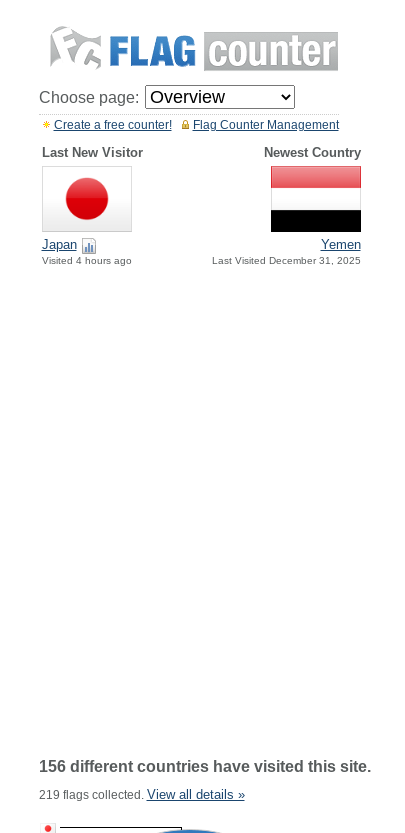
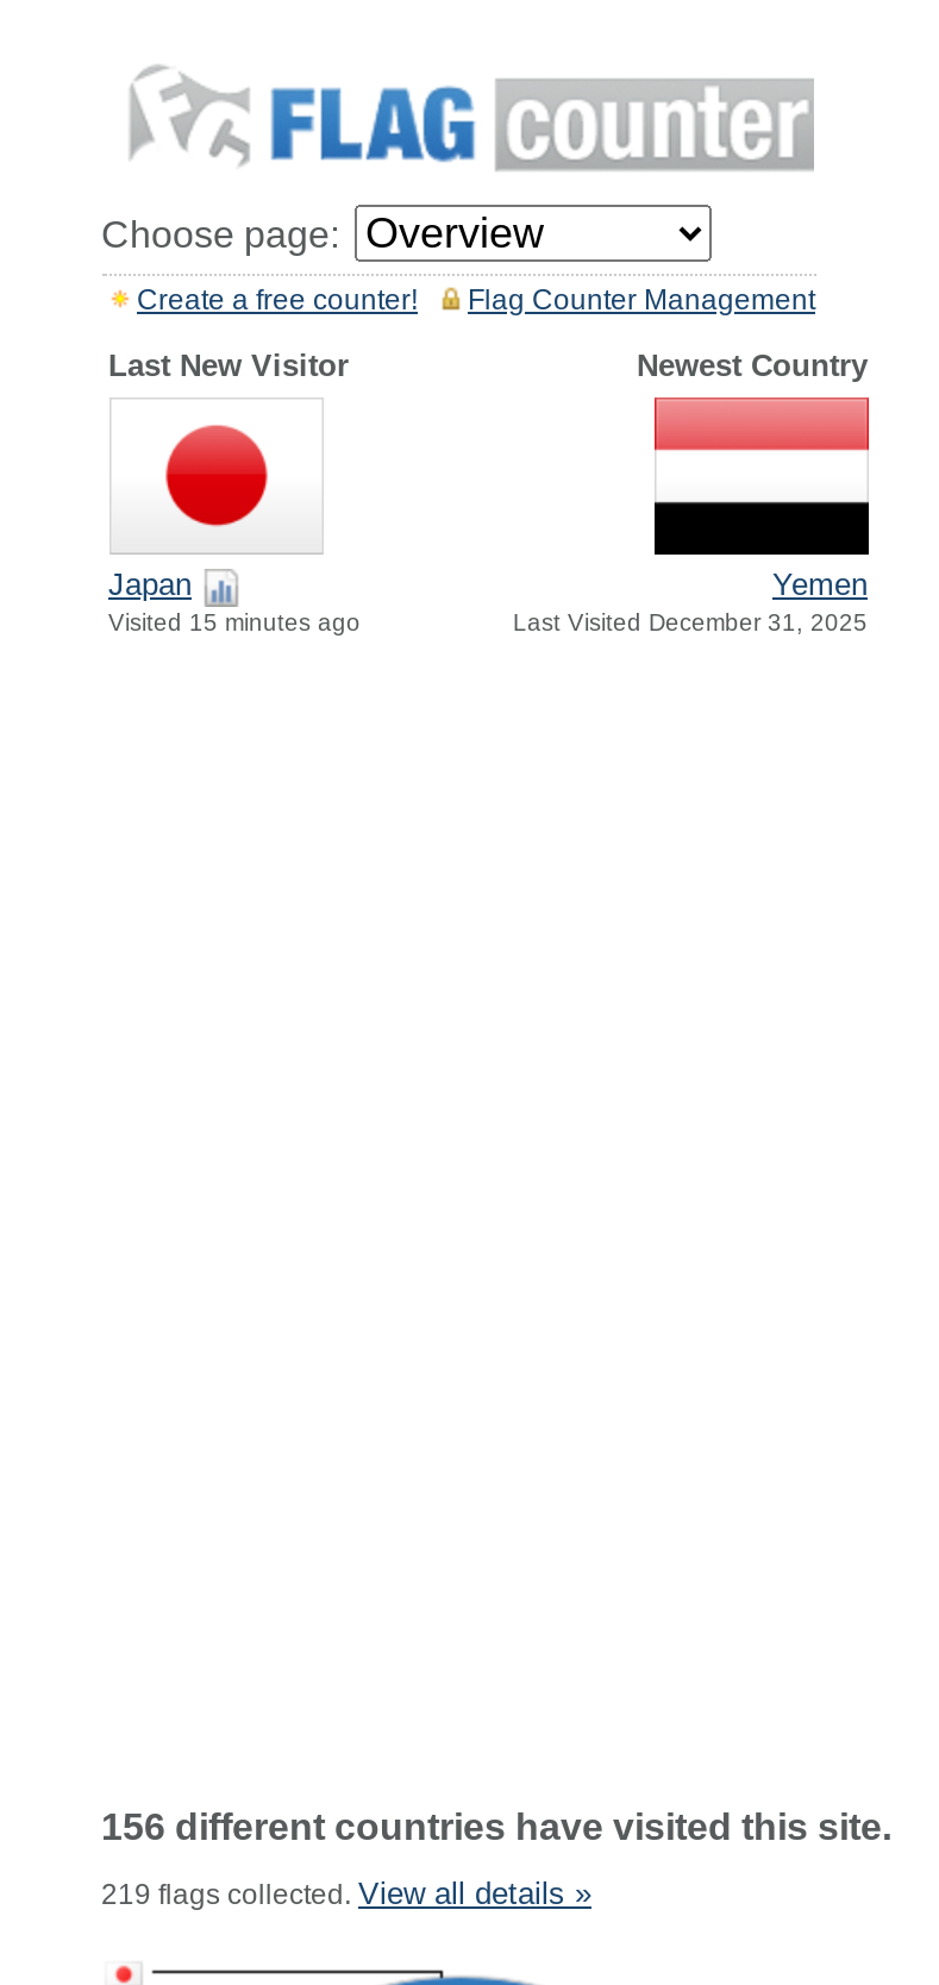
[41,255,131,266] Visited 4 hours ago -> [108,610,361,636] Visited 15 minutes ago

